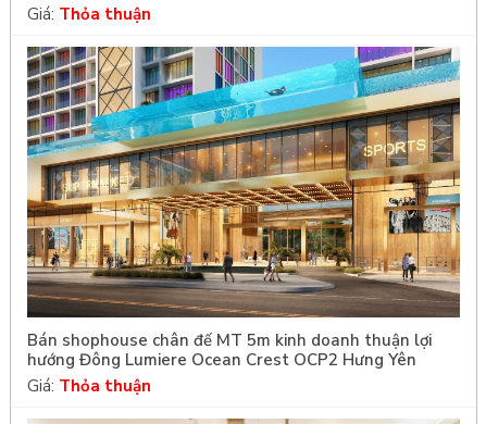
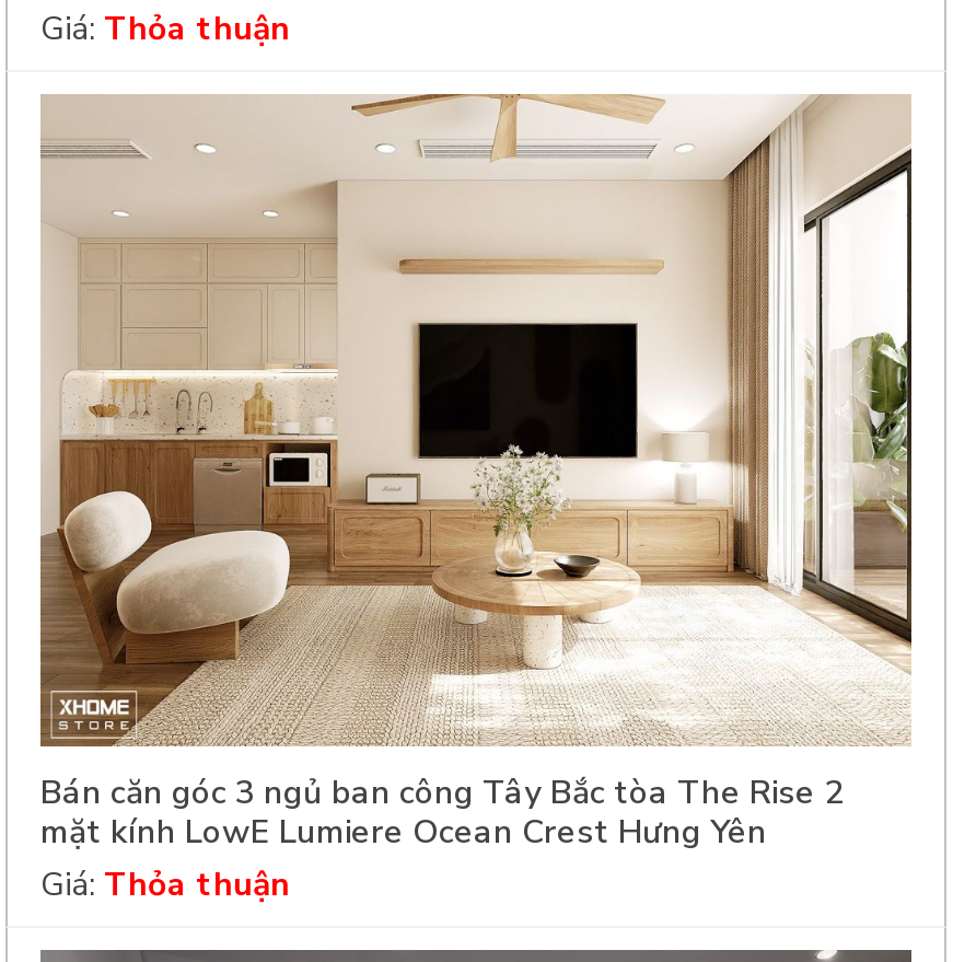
[26,46,461,370] [image] | Bán shophouse chân đế MT 5m kinh doanh thuận lợi | hướng Đông Lumiere Ocean Crest OCP2 Hưng Yên -> [40,92,914,854] [image] | Bán căn góc 3 ngủ ban công Tây Bắc tòa The Rise 2 | mặt kính LowE Lumiere Ocean Crest Hưng Yên

